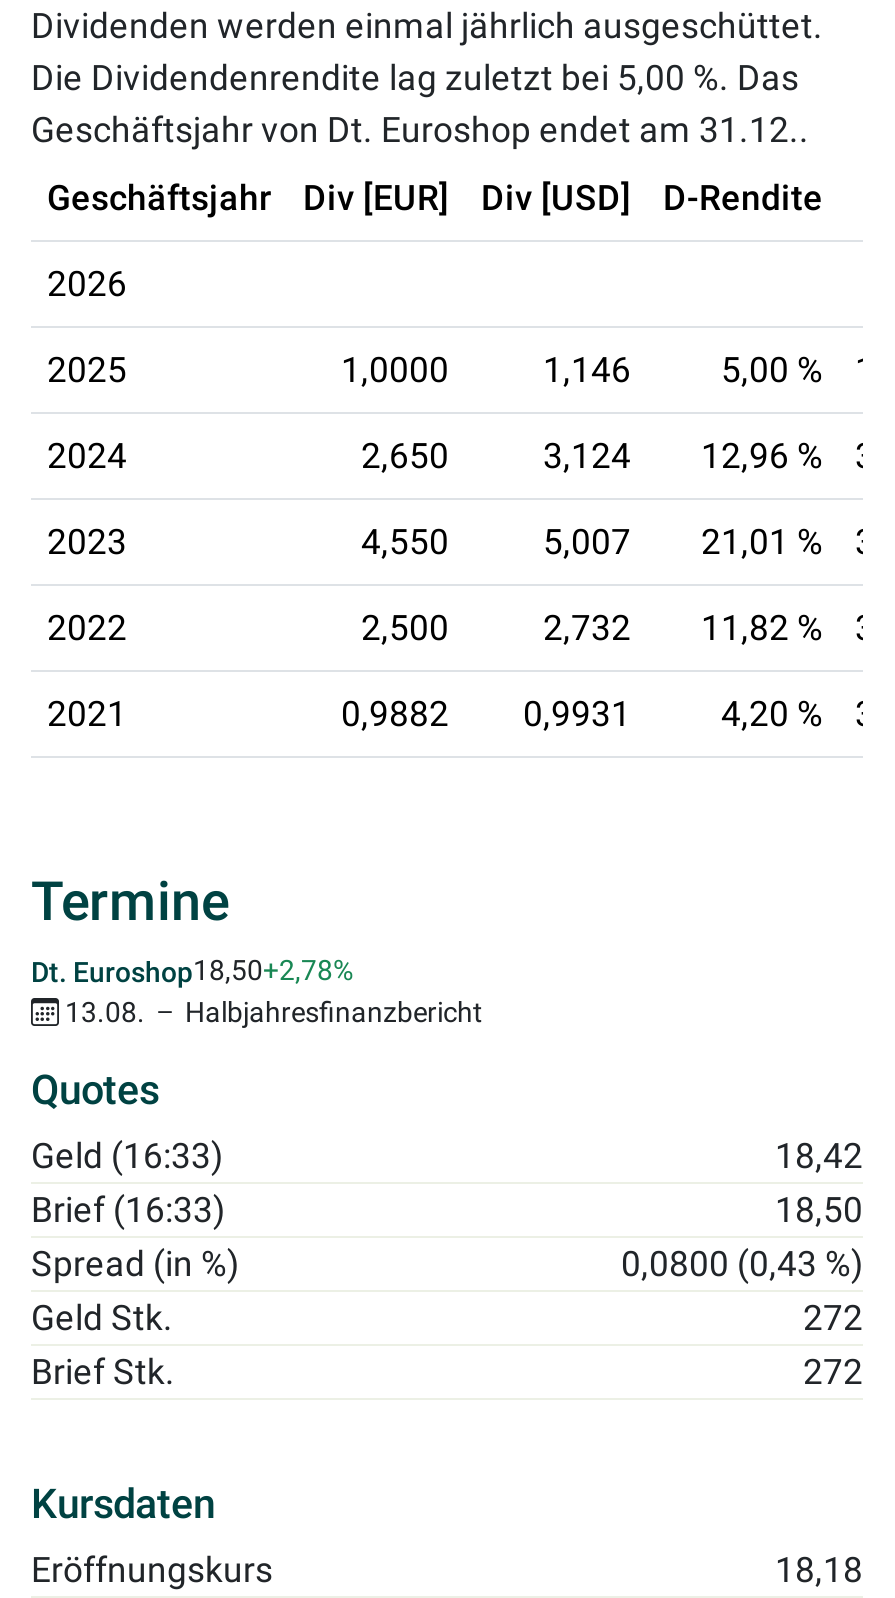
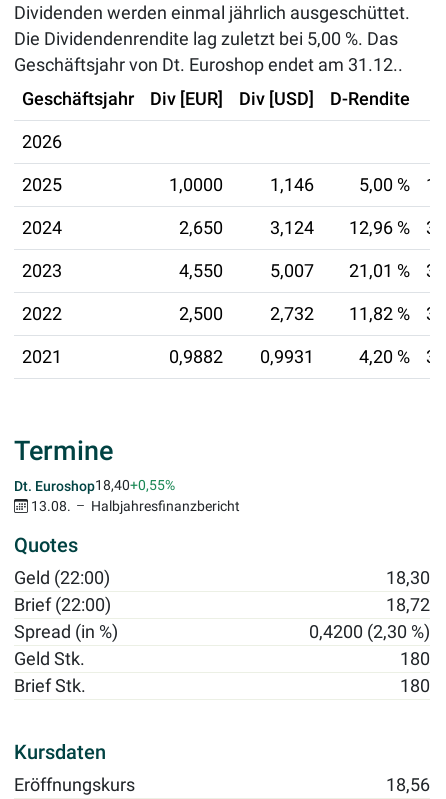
[31,955,353,988] Dt. Euroshop18,50+2,78% -> [14,477,175,494] Dt. Euroshop18,40+0,55%
[31,1137,223,1177] Geld (16:33) -> [14,568,110,588] Geld (22:00)
[775,1137,863,1177] 18,42 -> [386,568,430,588] 18,30
[31,1191,225,1231] Brief (16:33) -> [14,595,111,615] Brief (22:00)
[775,1191,863,1231] 18,50 -> [386,595,430,615] 18,72
[621,1245,863,1285] 0,0800 (0,43 %) -> [309,622,430,642] 0,4200 (2,30 %)
[803,1299,863,1339] 272 -> [400,649,430,669] 180
[803,1353,863,1393] 272 -> [400,676,430,696] 180
[775,1551,863,1591] 18,18 -> [386,775,430,795] 18,56

